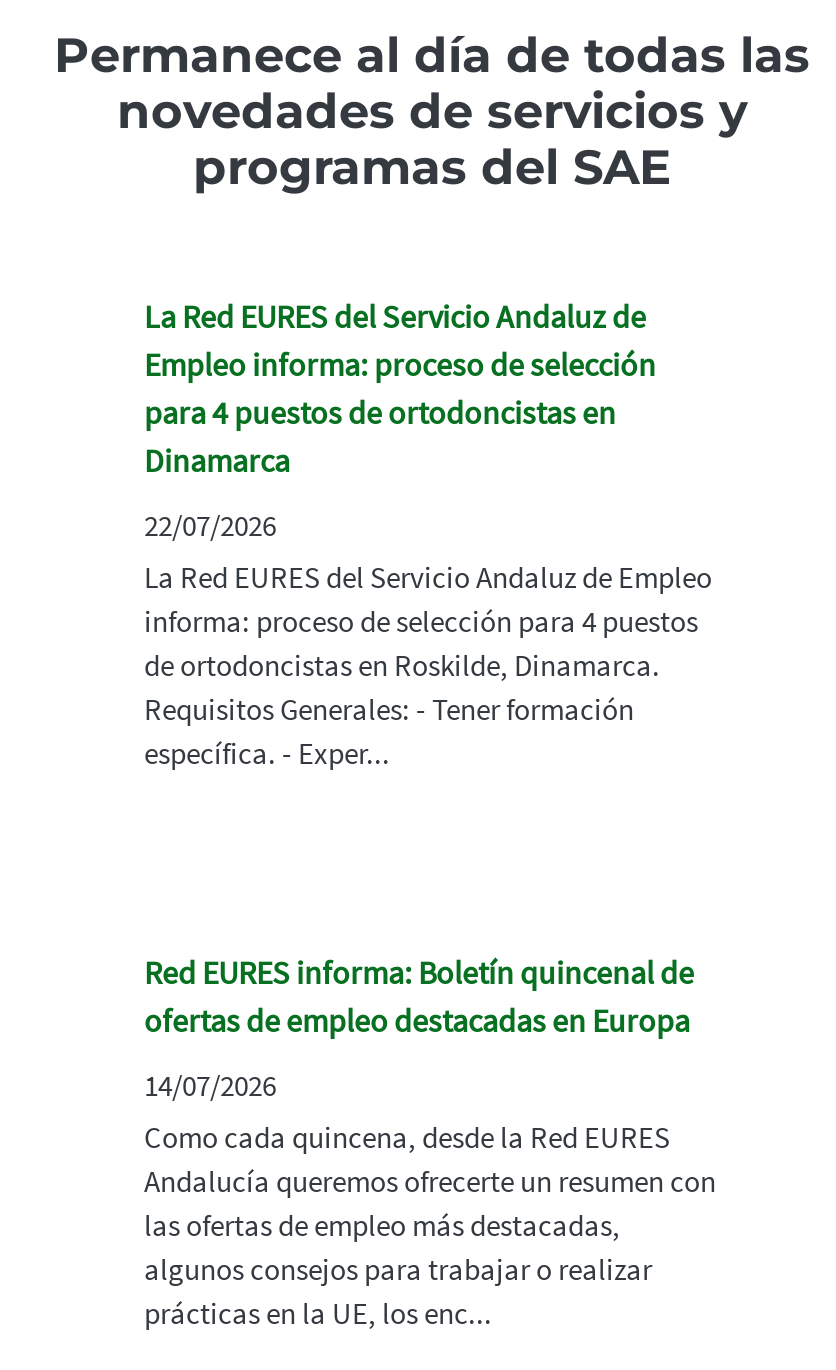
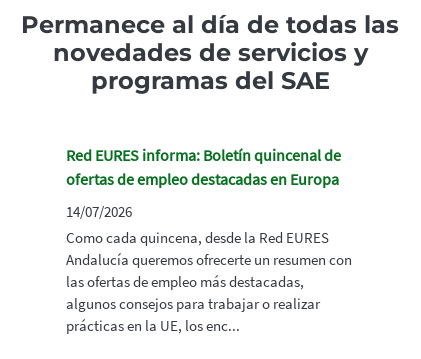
[144,296,712,772] La Red EURES del Servicio Andaluz de | Empleo informa: proceso de selección | para 4 puestos de ortodoncistas en | Dinamarca | 22/07/2026 | La Red EURES del Servicio Andaluz de Empleo | informa: proceso de selección para 4 puestos | de ortodoncistas en Roskilde, Dinamarca. | Requisitos Generales: - Tener formación | específica. - Exper... -> none

